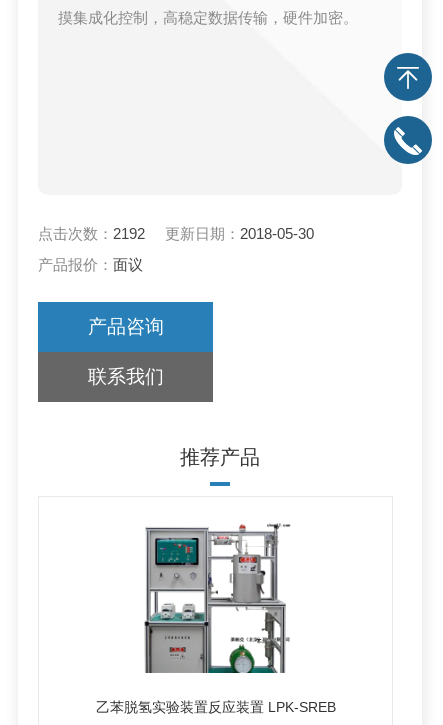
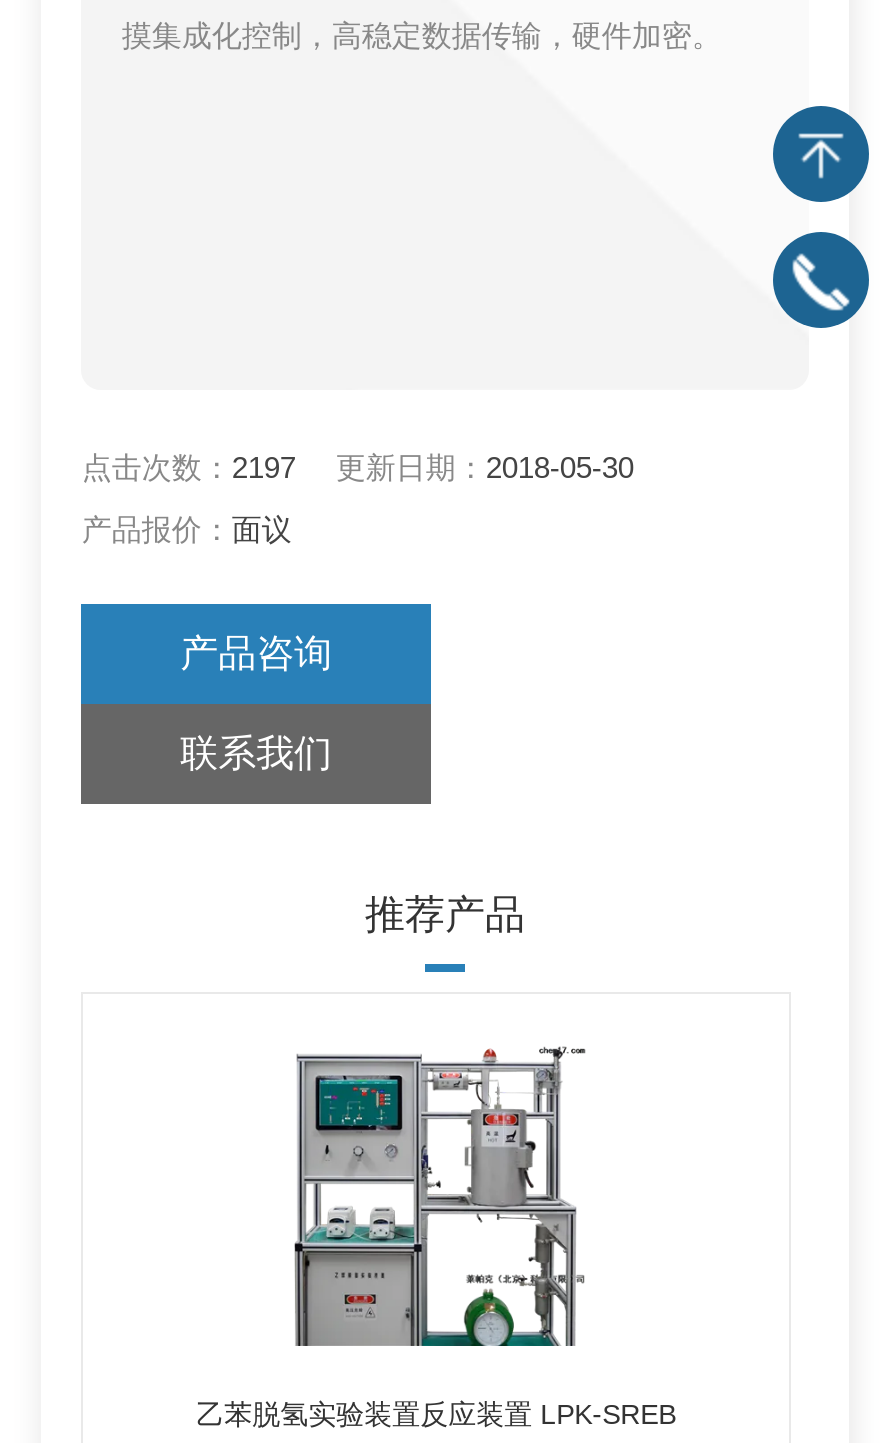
[38,225,314,242] 点击次数：2192 更新日期：2018-05-30 -> [82,450,634,484] 点击次数：2197 更新日期：2018-05-30

